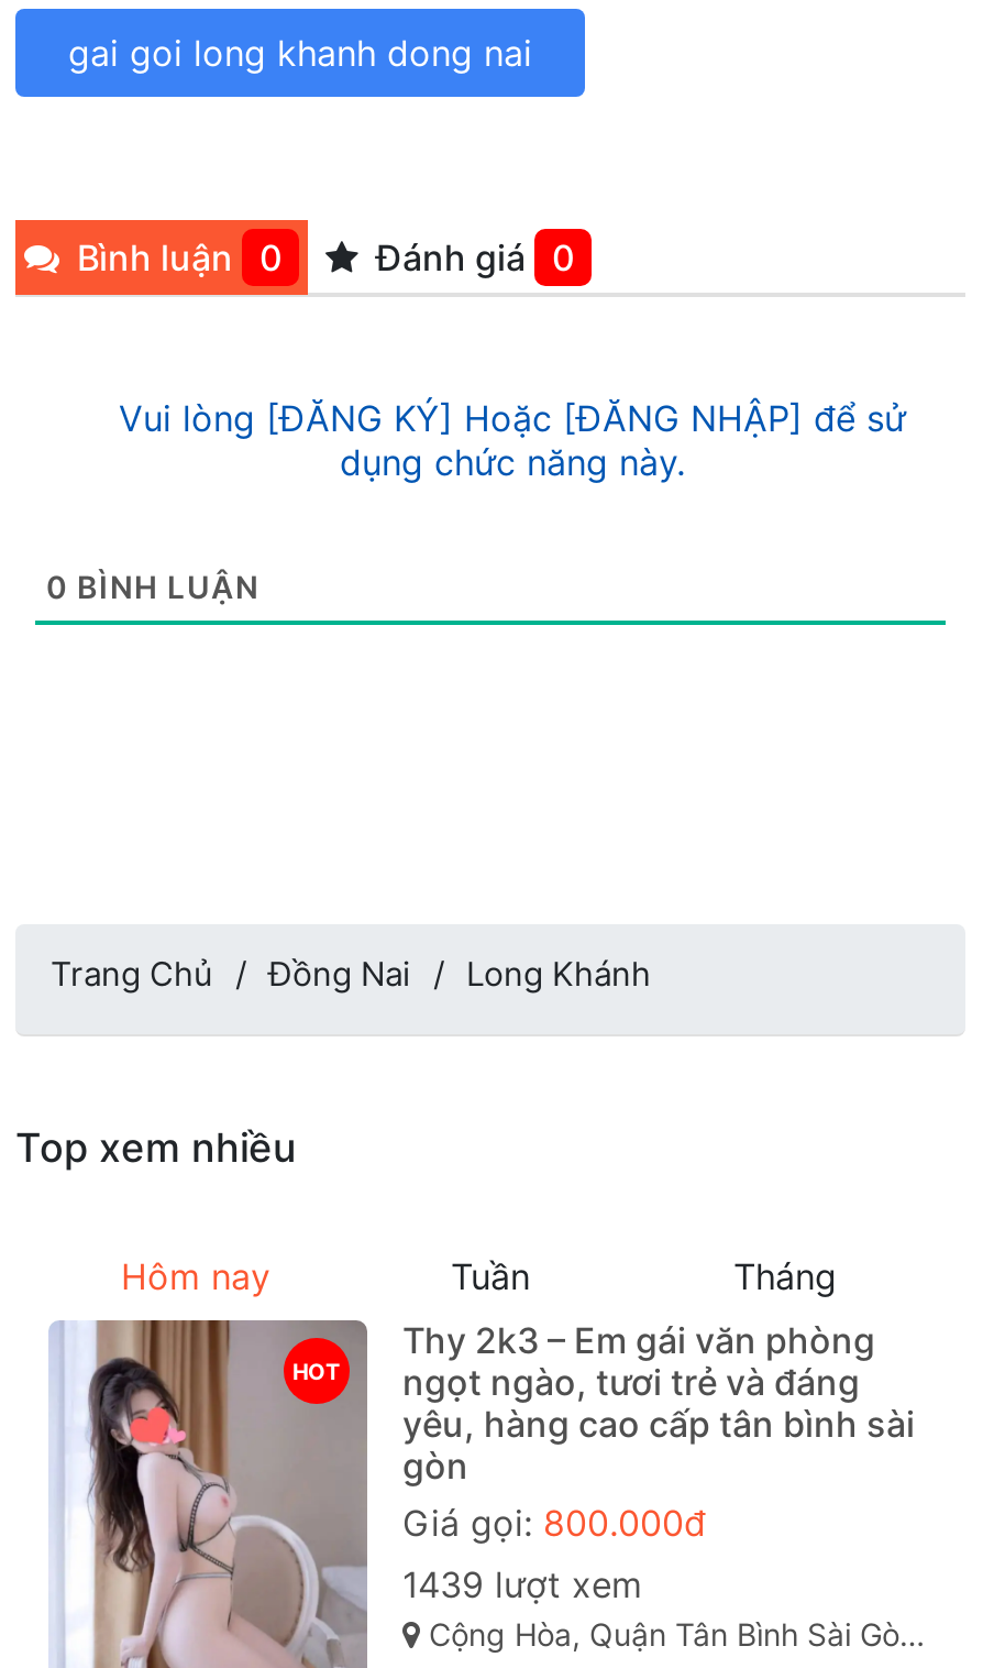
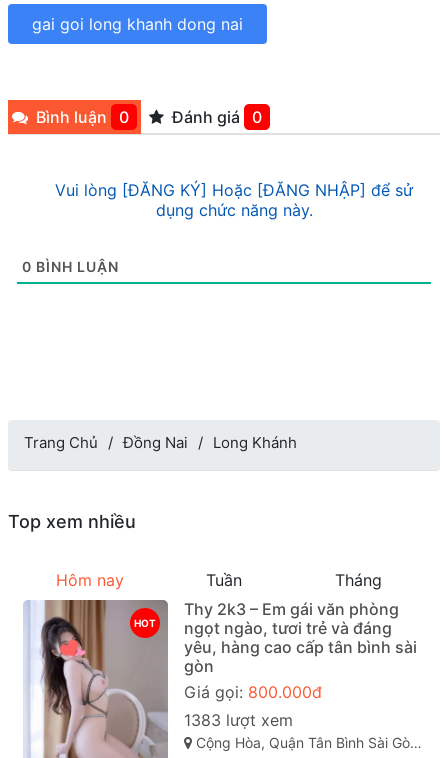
[402,1563,642,1607] 1439 lượt xem -> [184,710,293,730] 1383 lượt xem

